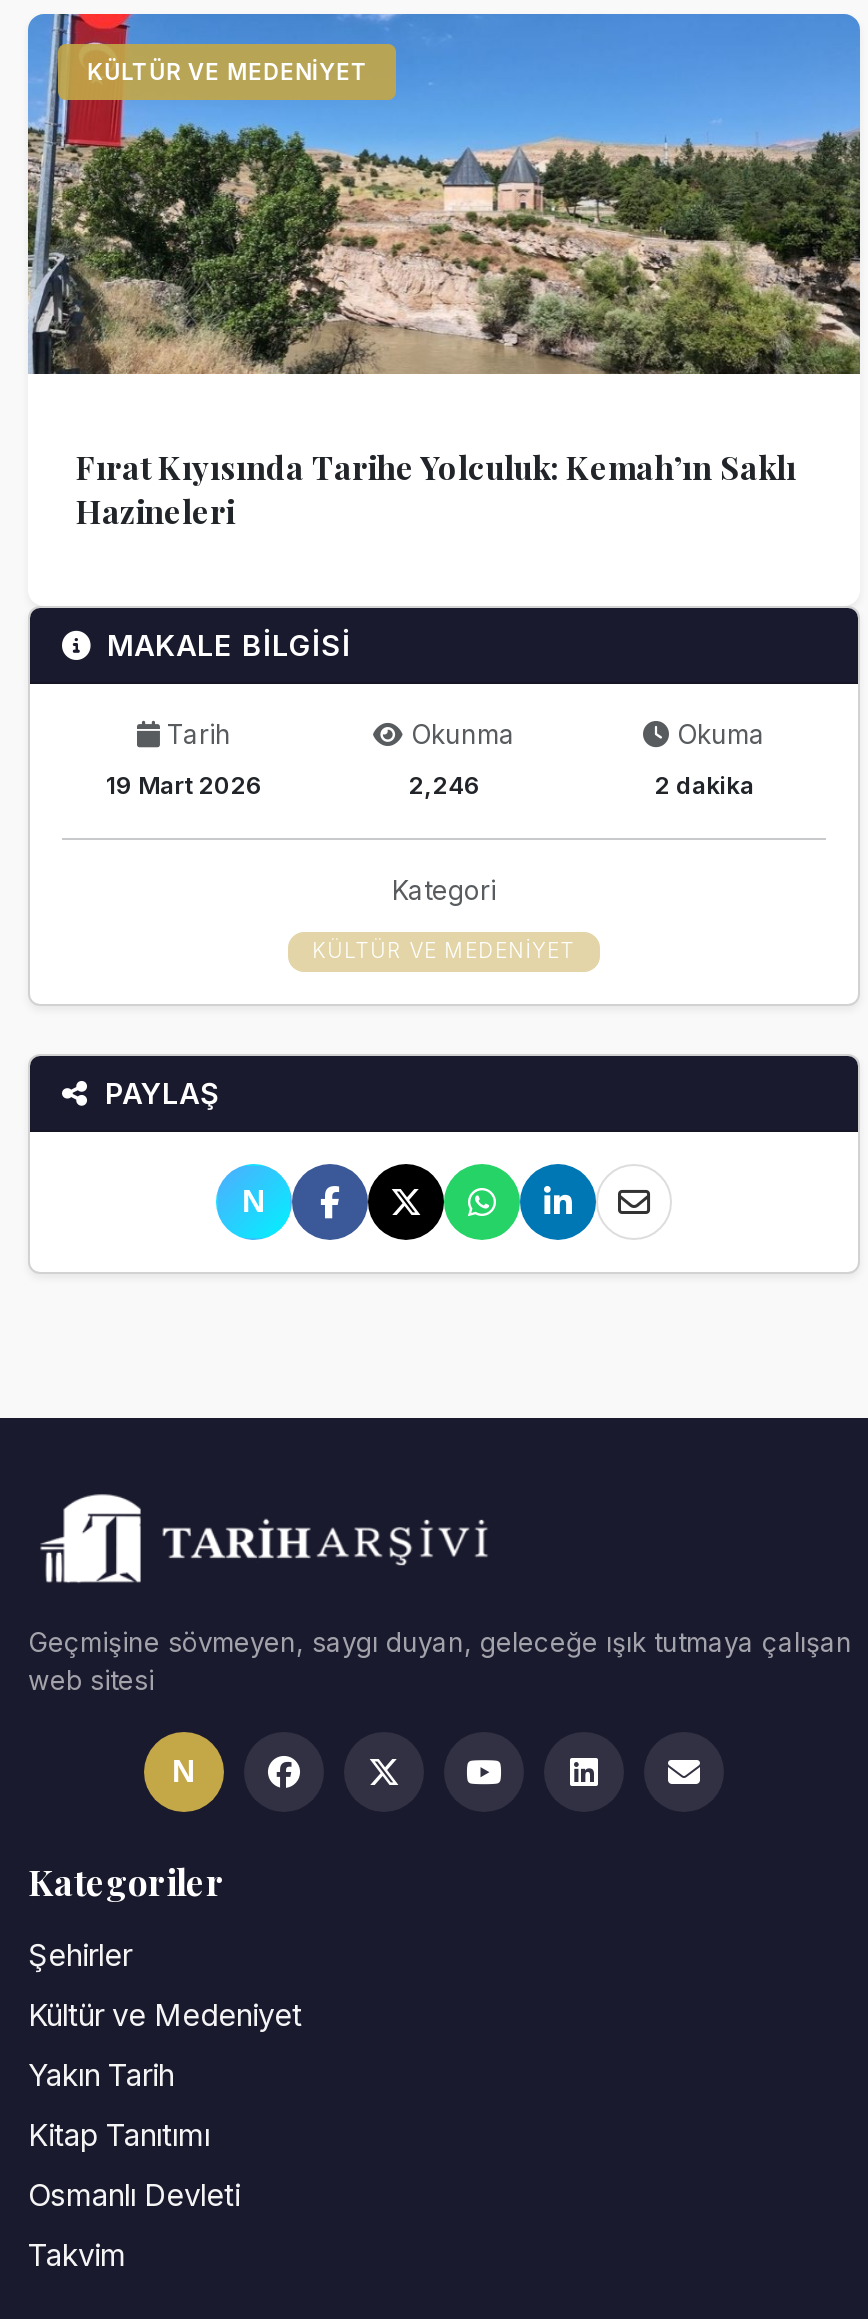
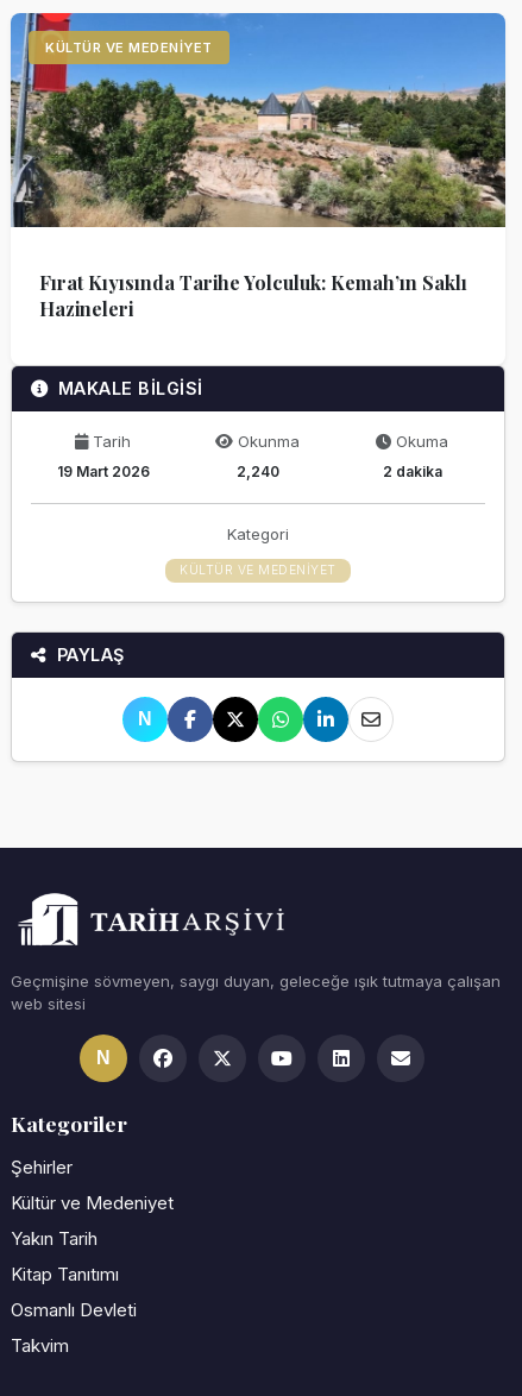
[408,770,480,800] 2,246 -> [237,463,279,481] 2,240

